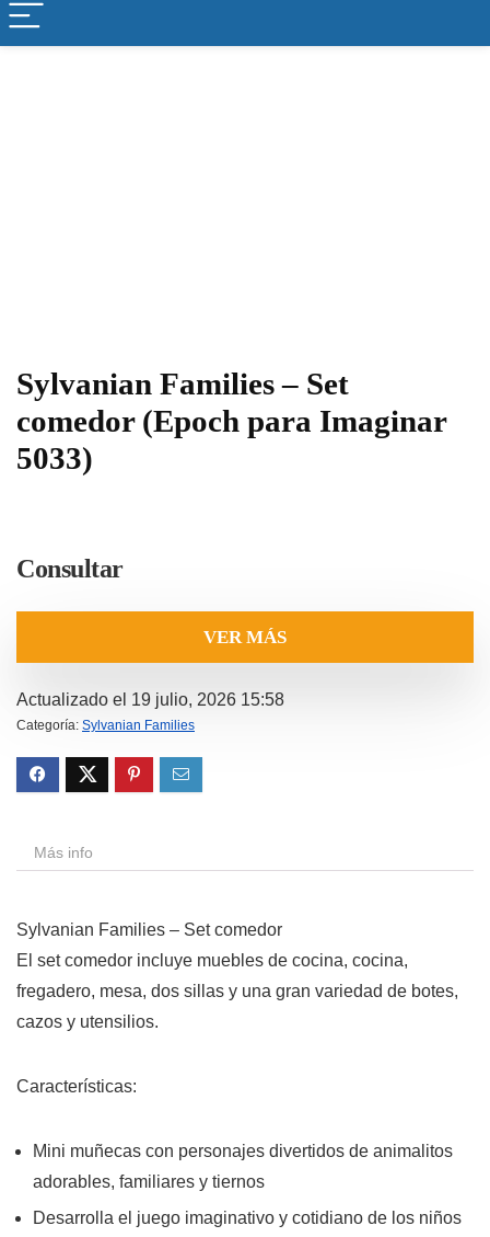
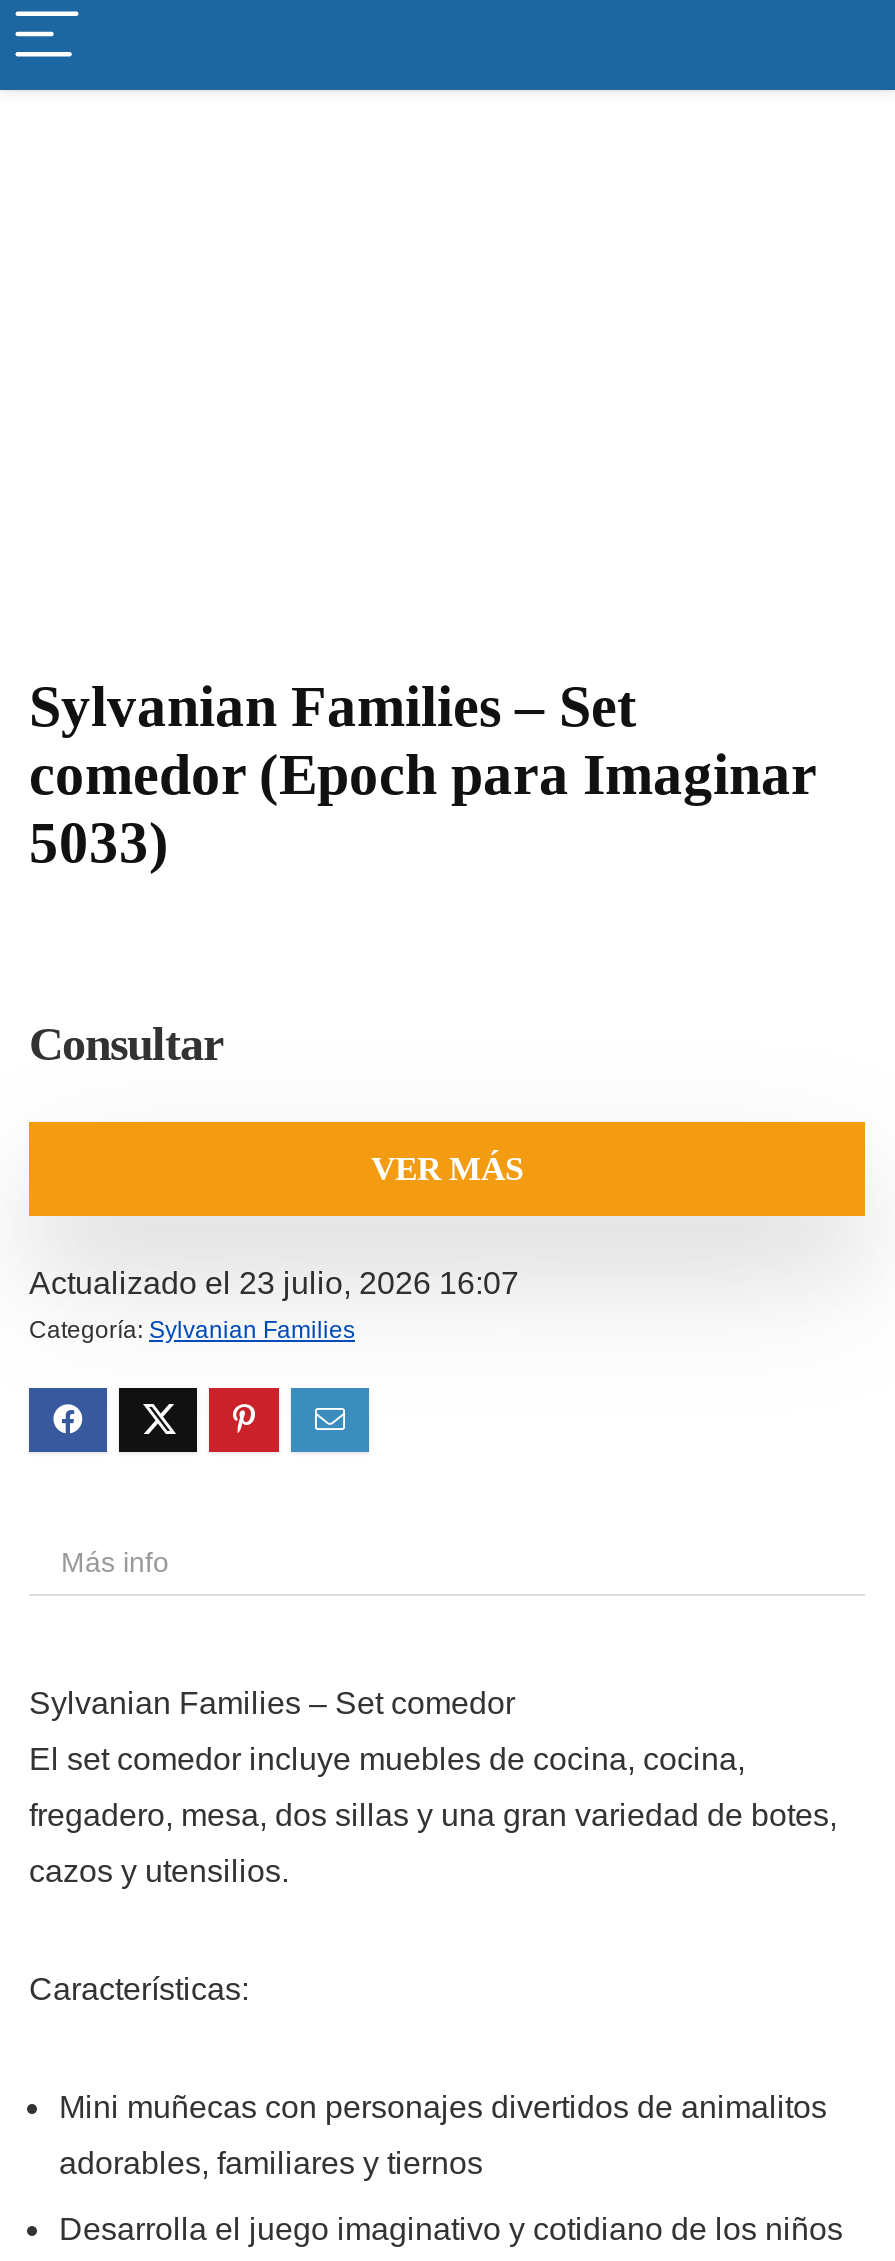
[16,690,284,709] Actualizado el 19 julio, 2026 15:58 -> [29,1266,519,1300] Actualizado el 23 julio, 2026 16:07

